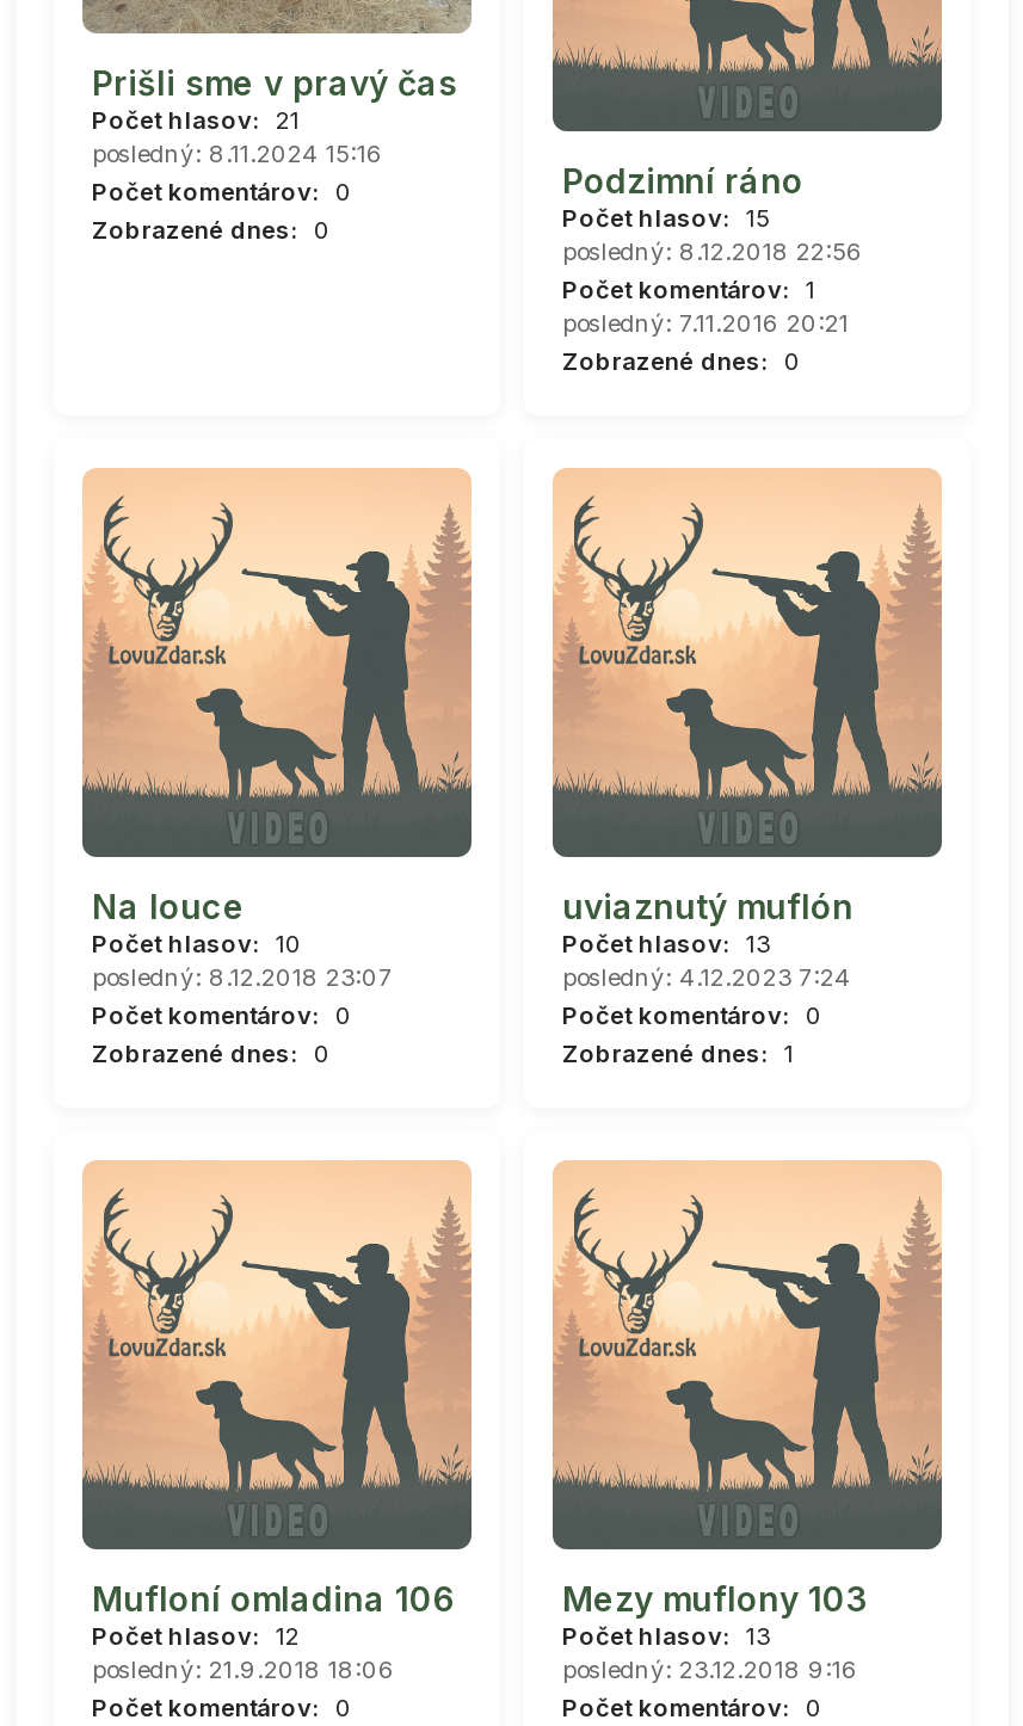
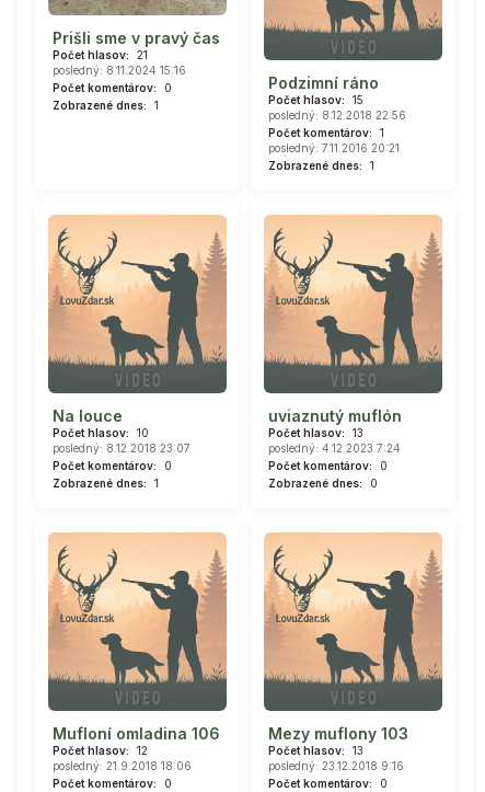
[92,214,331,243] Zobrazené dnes: 0 -> [53,98,159,111] Zobrazené dnes: 1
[562,345,801,374] Zobrazené dnes: 0 -> [268,158,374,172] Zobrazené dnes: 1
[92,1038,331,1066] Zobrazené dnes: 0 -> [53,476,159,489] Zobrazené dnes: 1
[562,1038,794,1066] Zobrazené dnes: 1 -> [268,476,378,489] Zobrazené dnes: 0

